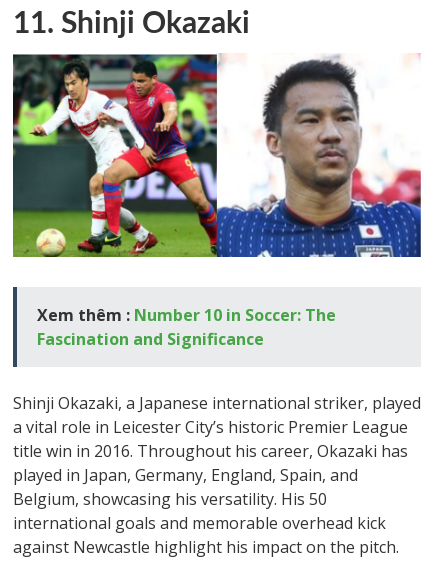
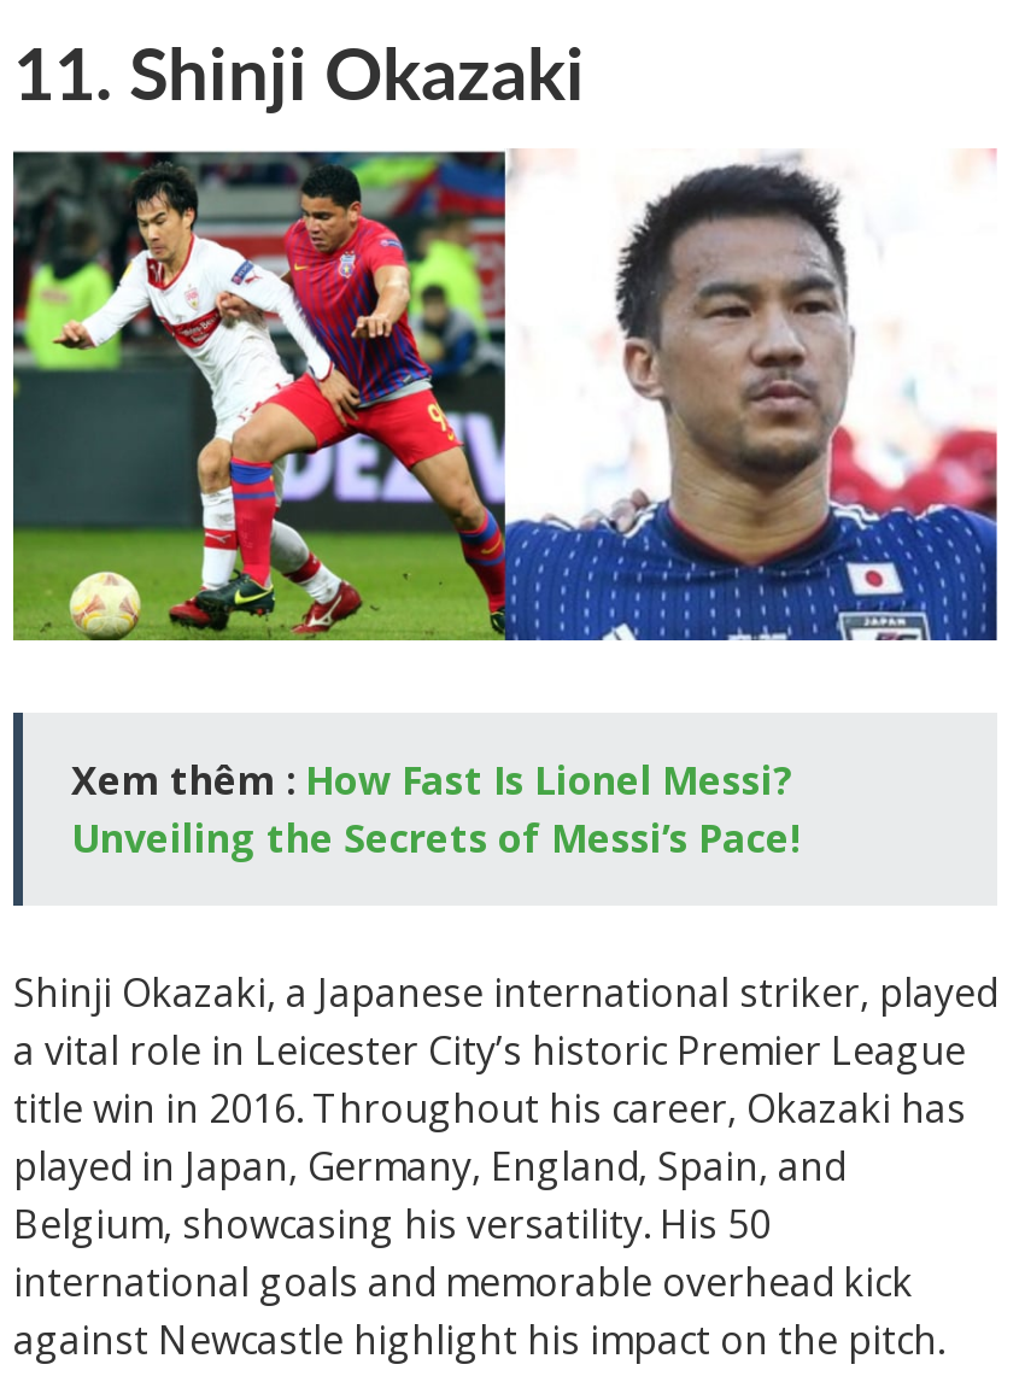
[37,304,336,350] Xem thêm : Number 10 in Soccer: The | Fascination and Significance -> [71,754,802,865] Xem thêm : How Fast Is Lionel Messi? | Unveiling the Secrets of Messi’s Pace!

